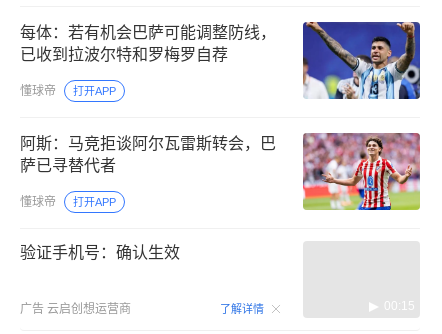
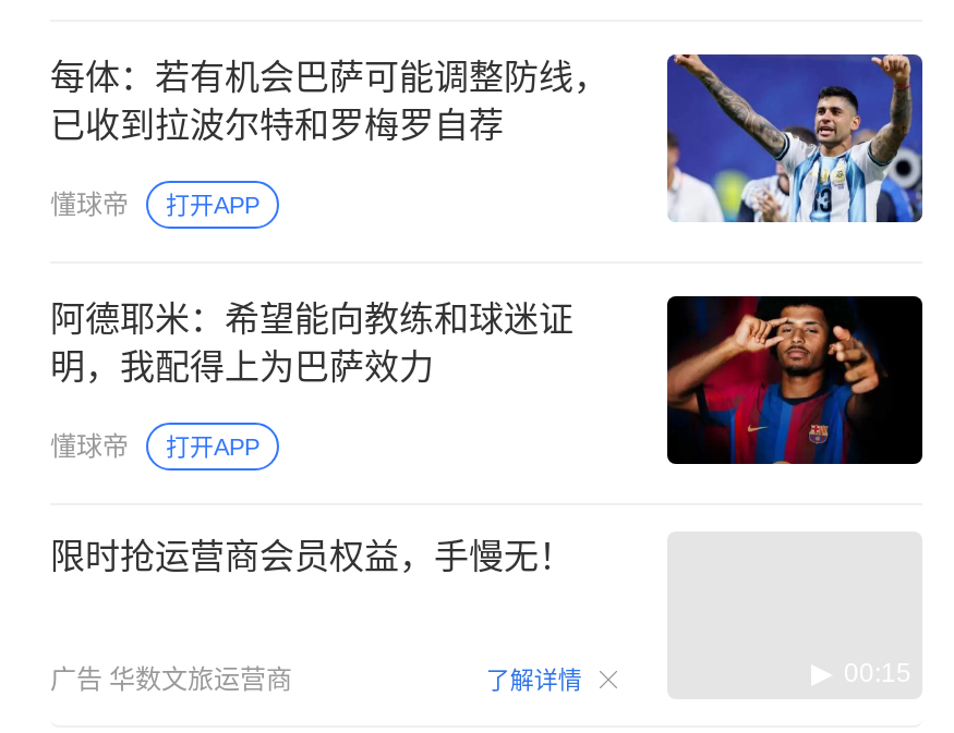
[20,135,276,174] 阿斯：马竞拒谈阿尔瓦雷斯转会，巴 | 萨已寻替代者 -> [50,300,573,385] 阿德耶米：希望能向教练和球迷证 | 明，我配得上为巴萨效力
[302,132,421,211] [image] -> [665,294,925,466] [image]
[20,244,180,261] 验证手机号：确认生效 -> [50,537,573,574] 限时抢运营商会员权益，手慢无！
[20,302,131,316] 广告云启创想运营商 -> [50,664,292,694] 广告华数文旅运营商

